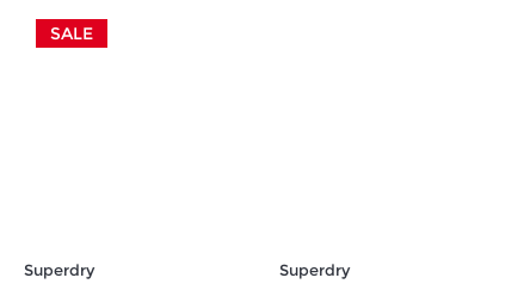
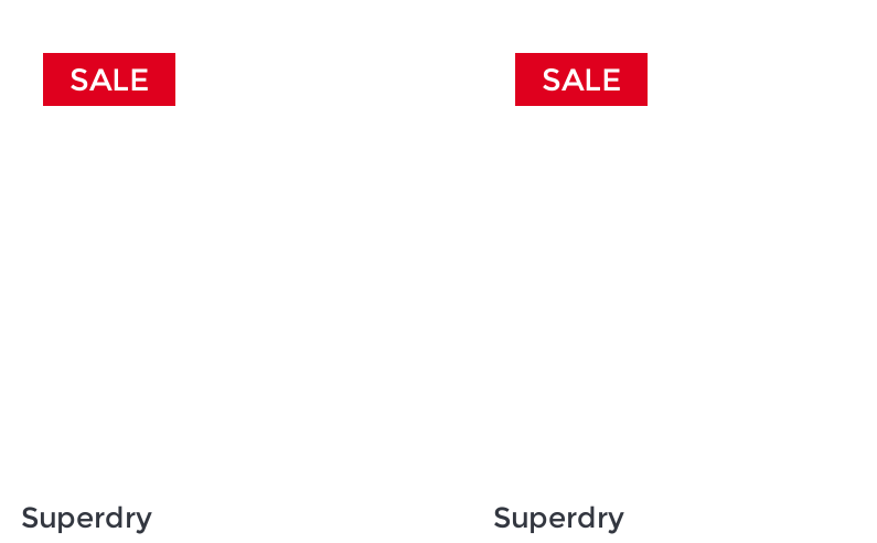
none -> [542,60,621,99] SALE

